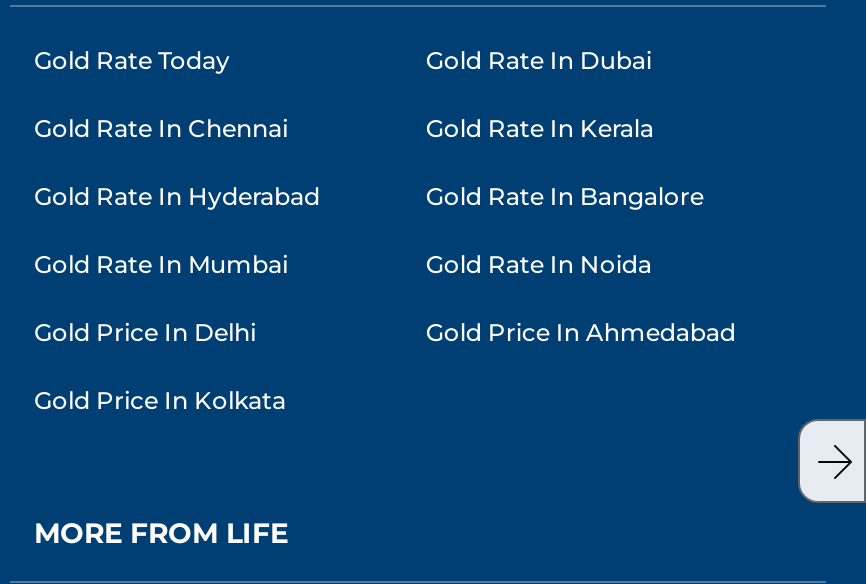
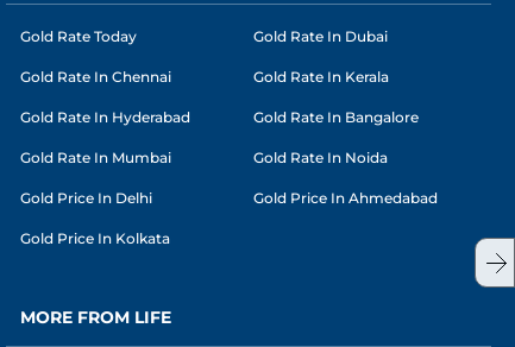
[796,400,860,504] [image] -> [473,236,511,298] [image]

